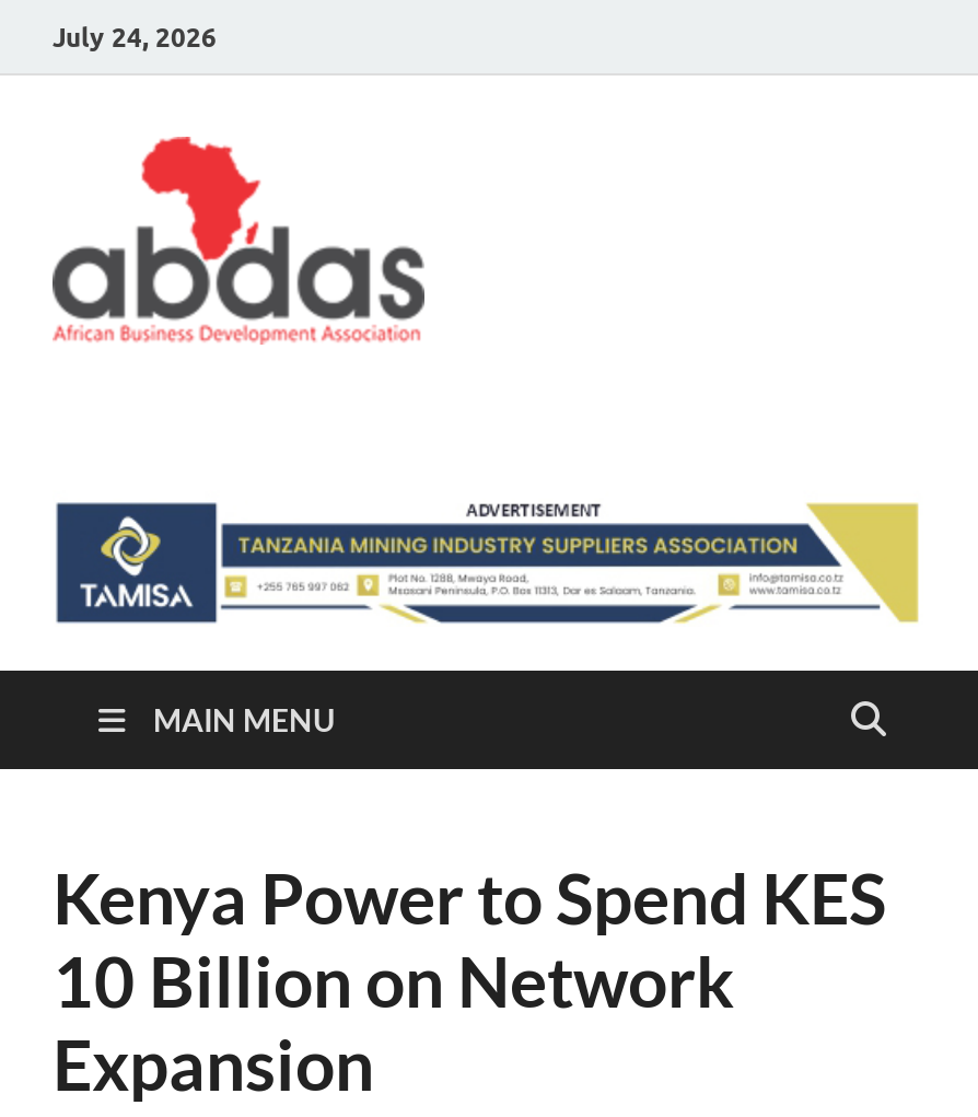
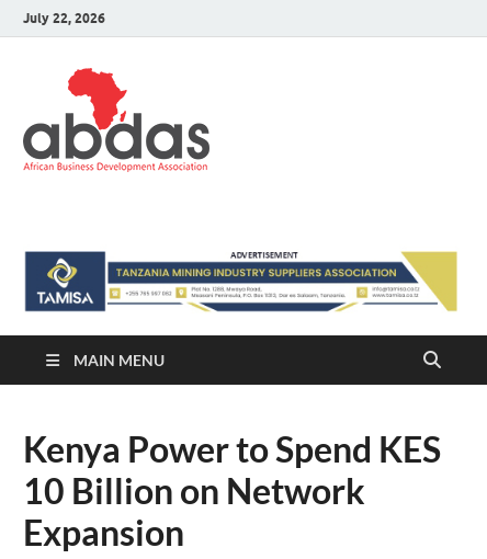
[53,20,217,53] July 24, 2026 -> [23,9,105,26] July 22, 2026

